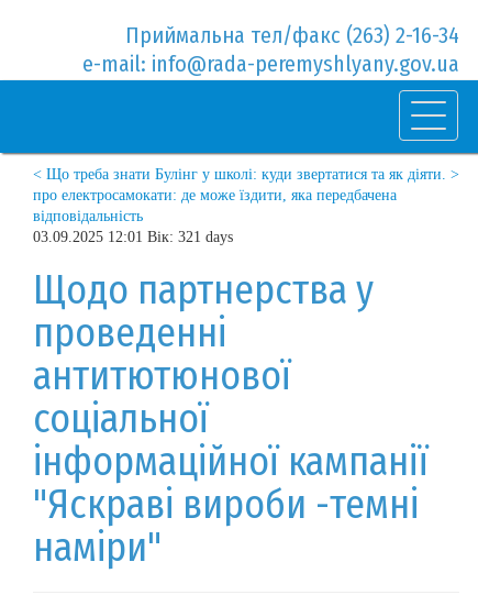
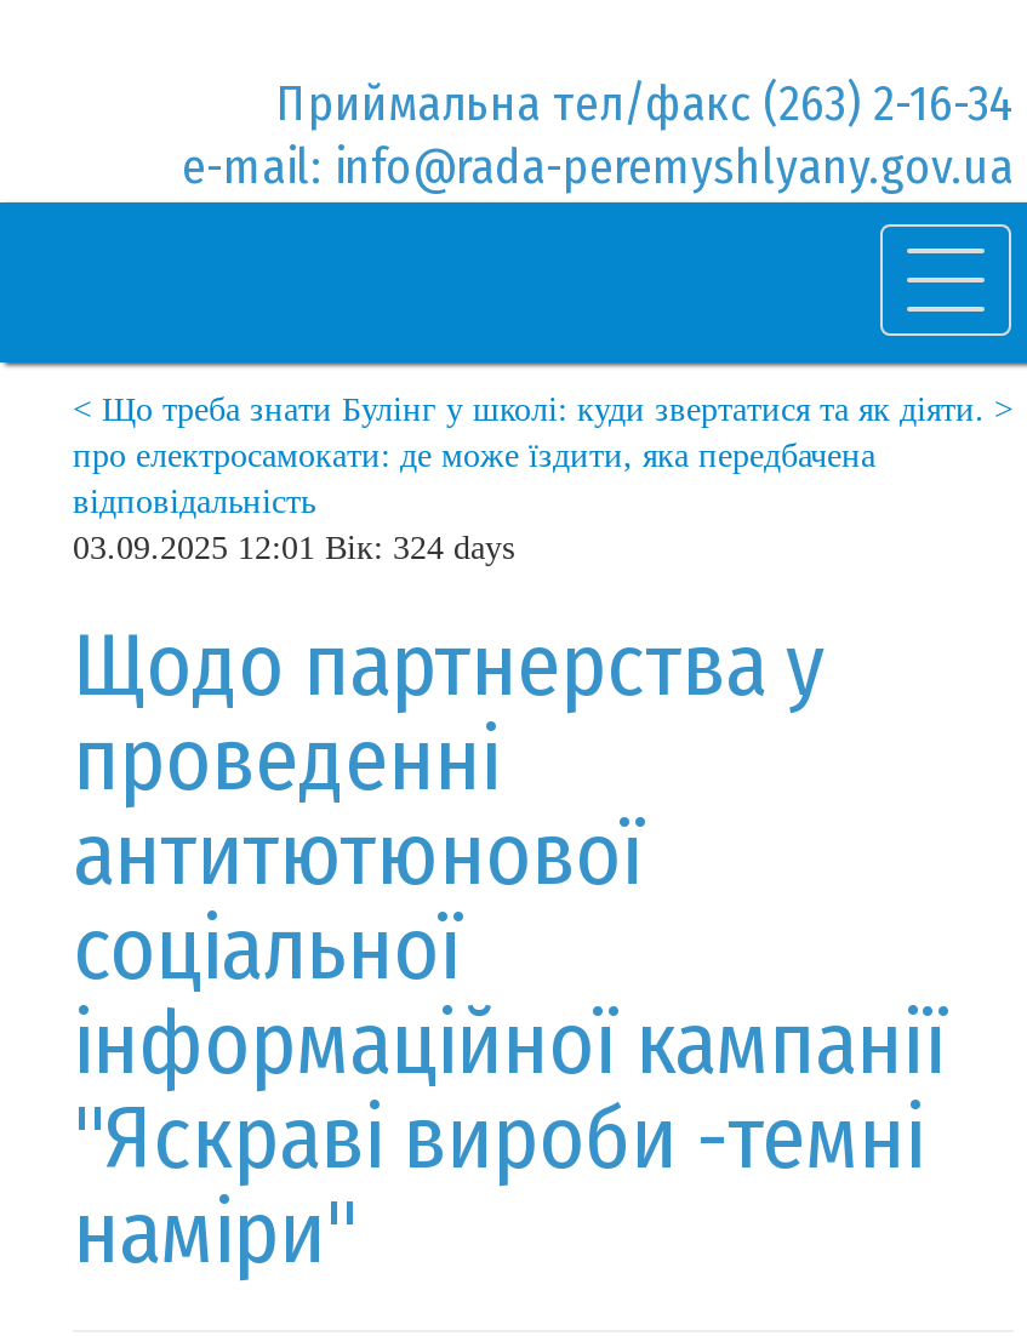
[33,228,233,245] 03.09.2025 12:01 Вік: 321 days -> [73,529,514,565] 03.09.2025 12:01 Вік: 324 days

